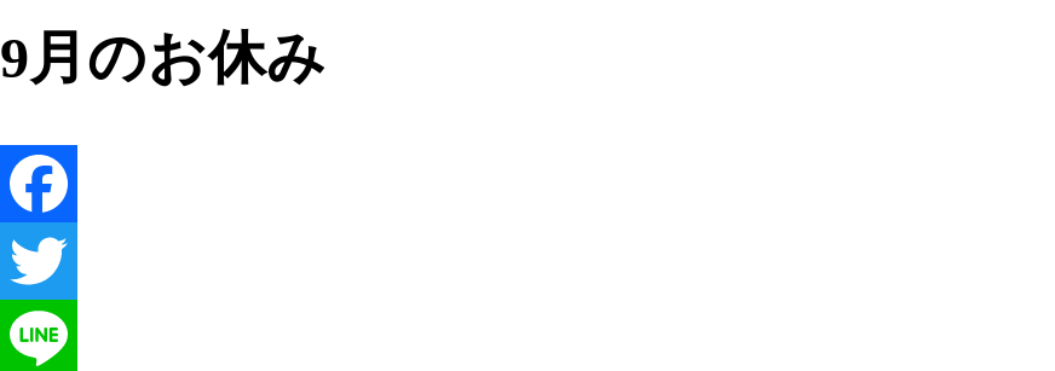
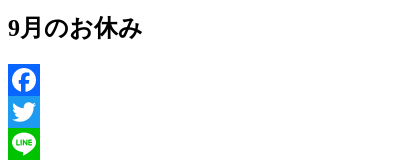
[7,143,97,220] [image] -> [3,63,41,95] [image]

